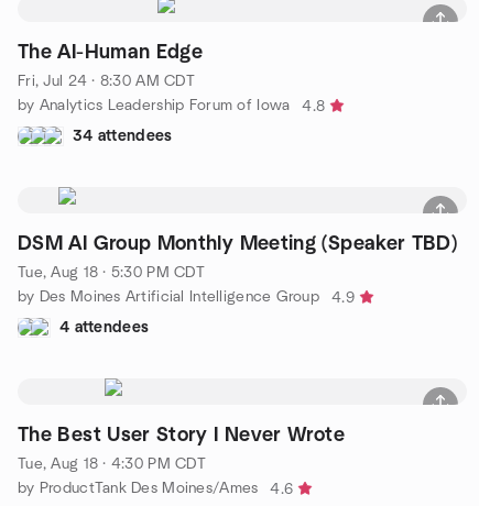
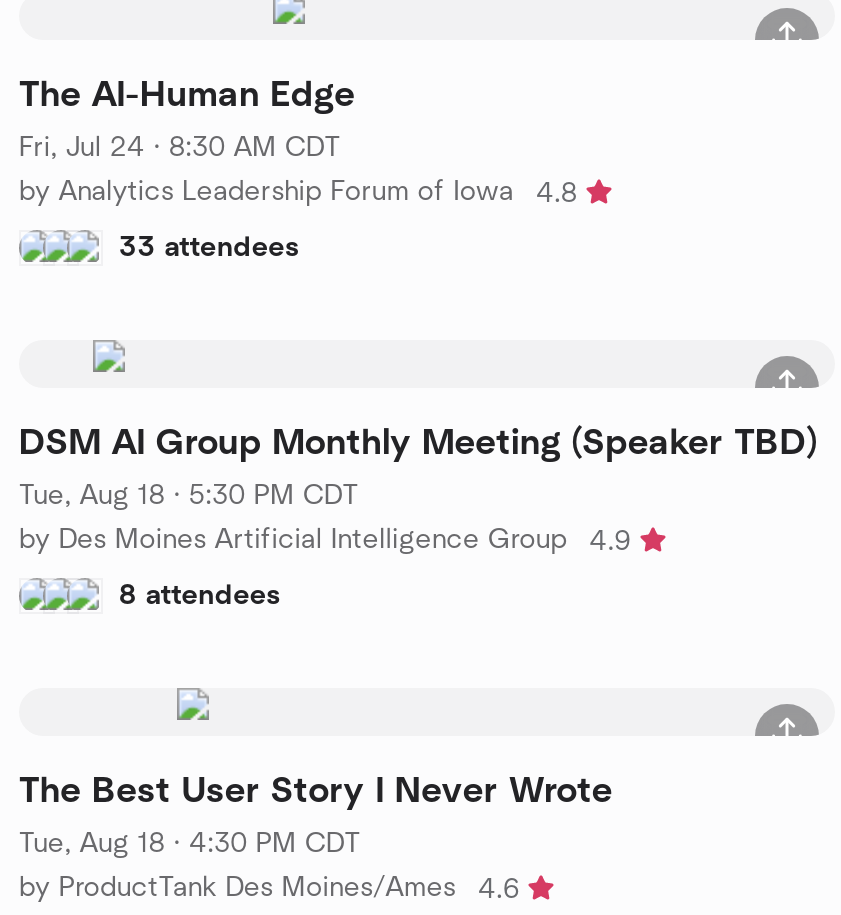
[73,128,172,144] 34 attendees -> [119,233,300,261] 33 attendees
[59,320,149,335] 4 attendees -> [119,581,281,609] 8 attendees

